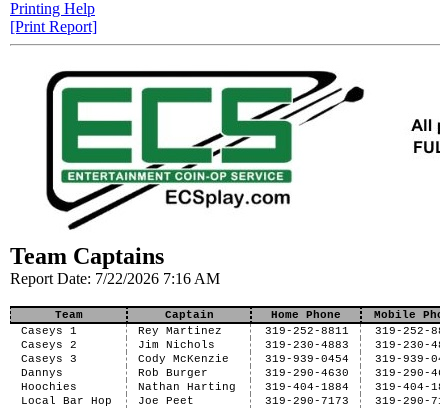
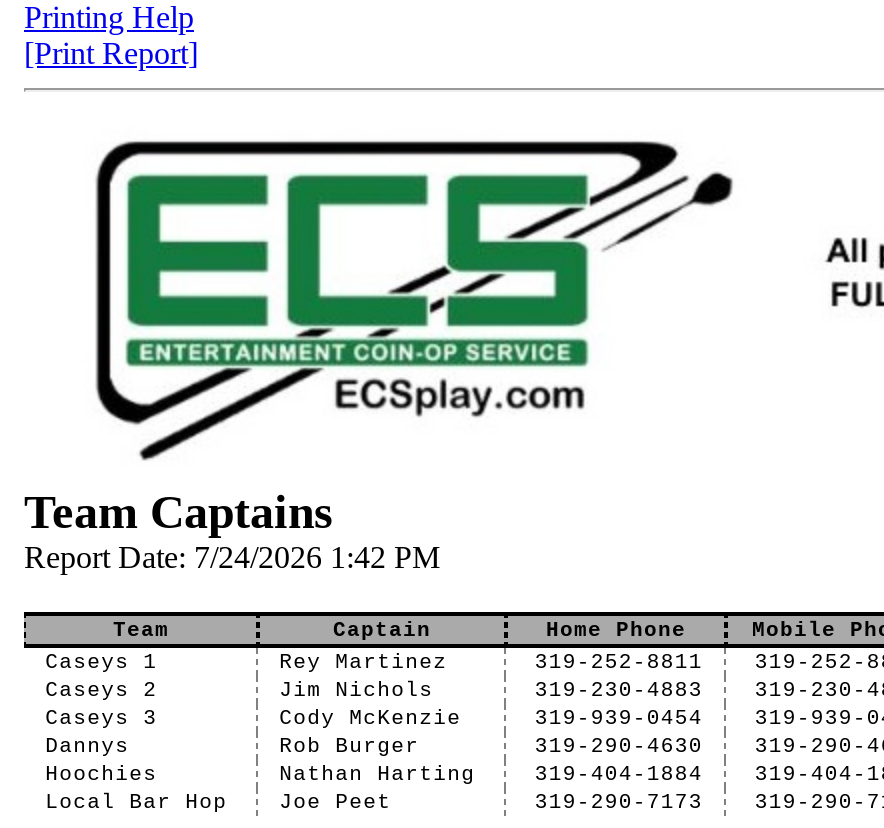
[10,270,220,287] Report Date: 7/22/2026 7:16 AM -> [24,540,440,574] Report Date: 7/24/2026 1:42 PM

